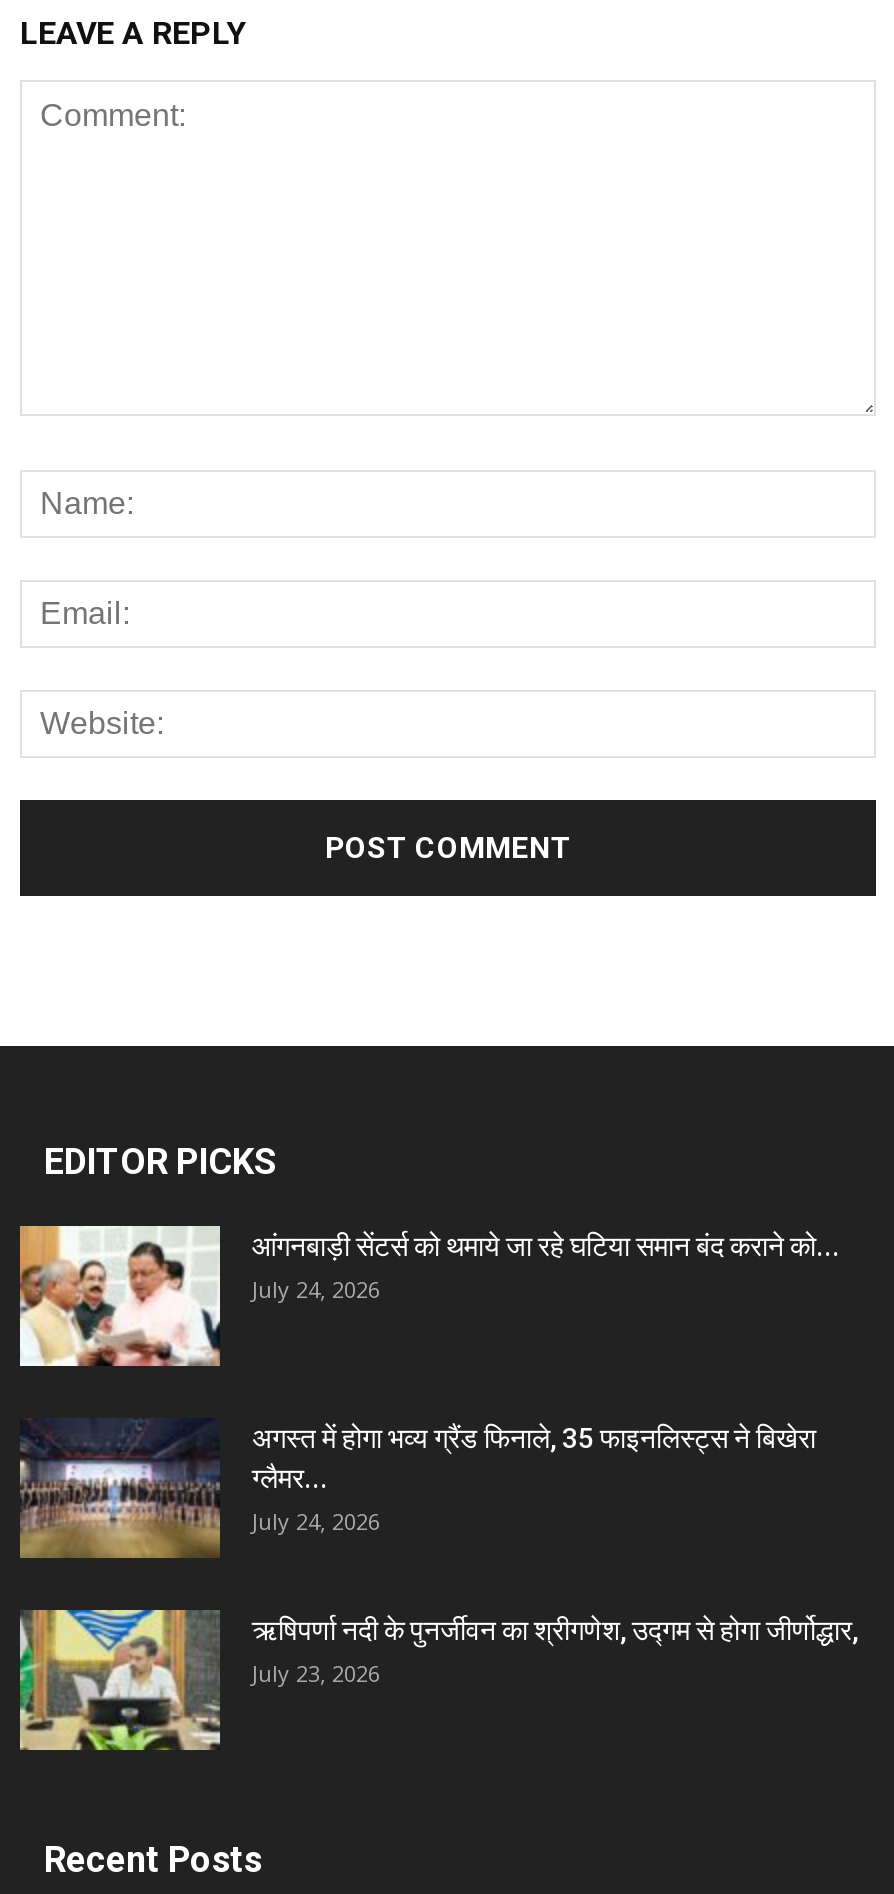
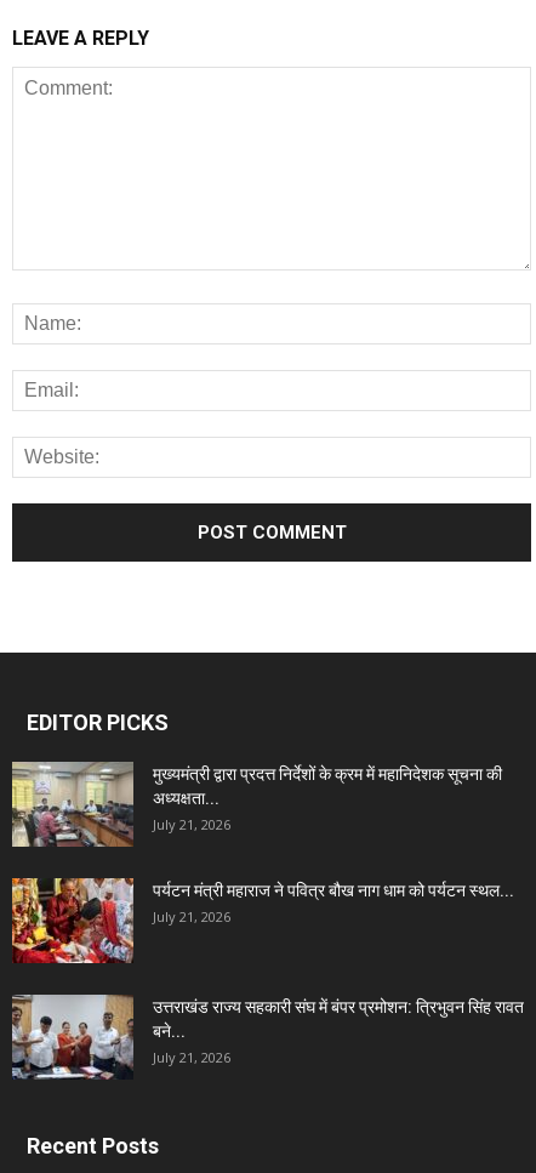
[18,1226,840,1368] [image] | आंगनबाड़ी सेंटर्स को थमाये जा रहे घटिया समान बंद कराने को... | July 24, 2026 -> [11,762,502,848] [image] | मुख्यमंत्री द्वारा प्रदत्त निर्देशों के क्रम में महानिदेशक सूचना की | अध्यक्षता... | July 21, 2026
[18,1418,816,1560] [image] | अगस्त में होगा भव्य ग्रैंड फिनाले, 35 फाइनलिस्ट्स ने बिखेरा | ग्लैमर... | July 24, 2026 -> [11,877,514,964] [image] | पर्यटन मंत्री महाराज ने पवित्र बौख नाग धाम को पर्यटन स्थल... | July 21, 2026
[18,1608,858,1752] [image] | ऋषिपर्णा नदी के पुनर्जीवन का श्रीगणेश, उद्गम से होगा जीर्णोद्धार, | July 23, 2026 -> [11,993,524,1080] [image] | उत्तराखंड राज्य सहकारी संघ में बंपर प्रमोशन: त्रिभुवन सिंह रावत | बने... | July 21, 2026

